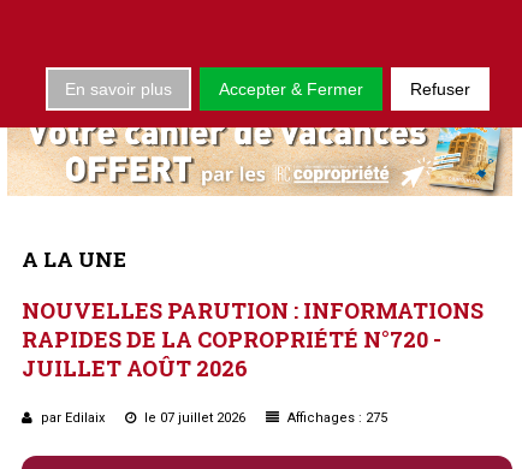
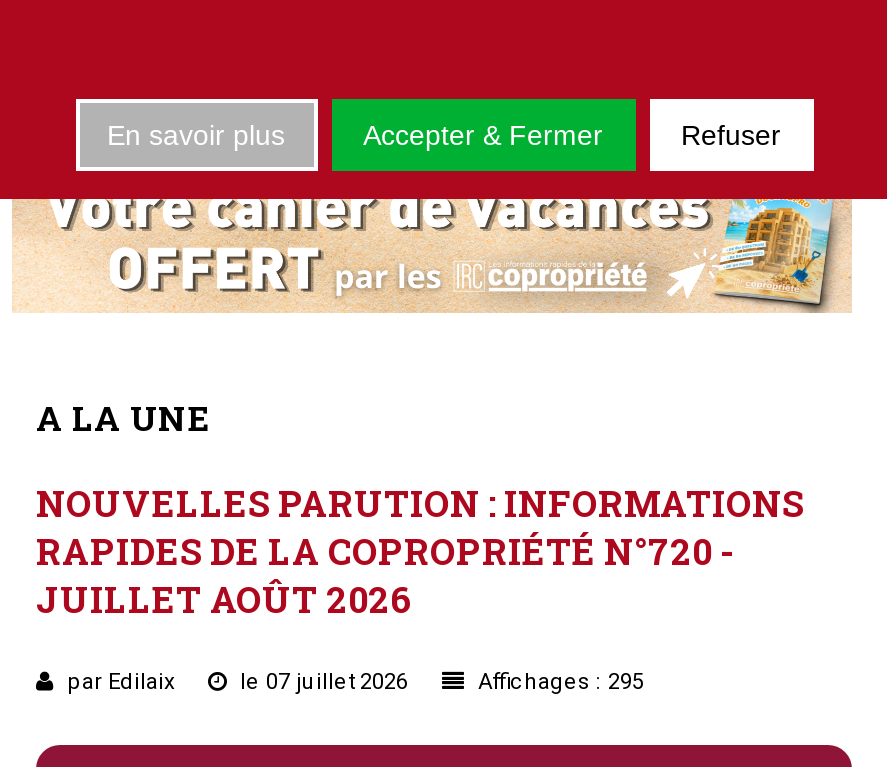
[284,410,387,426] Affichages : 275 -> [472,670,644,696] Affichages : 295

